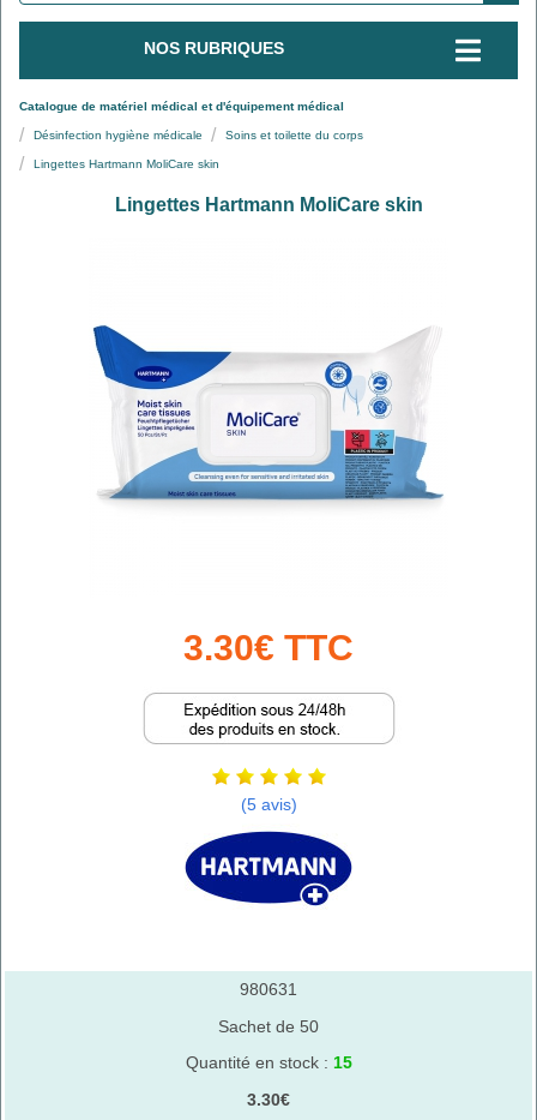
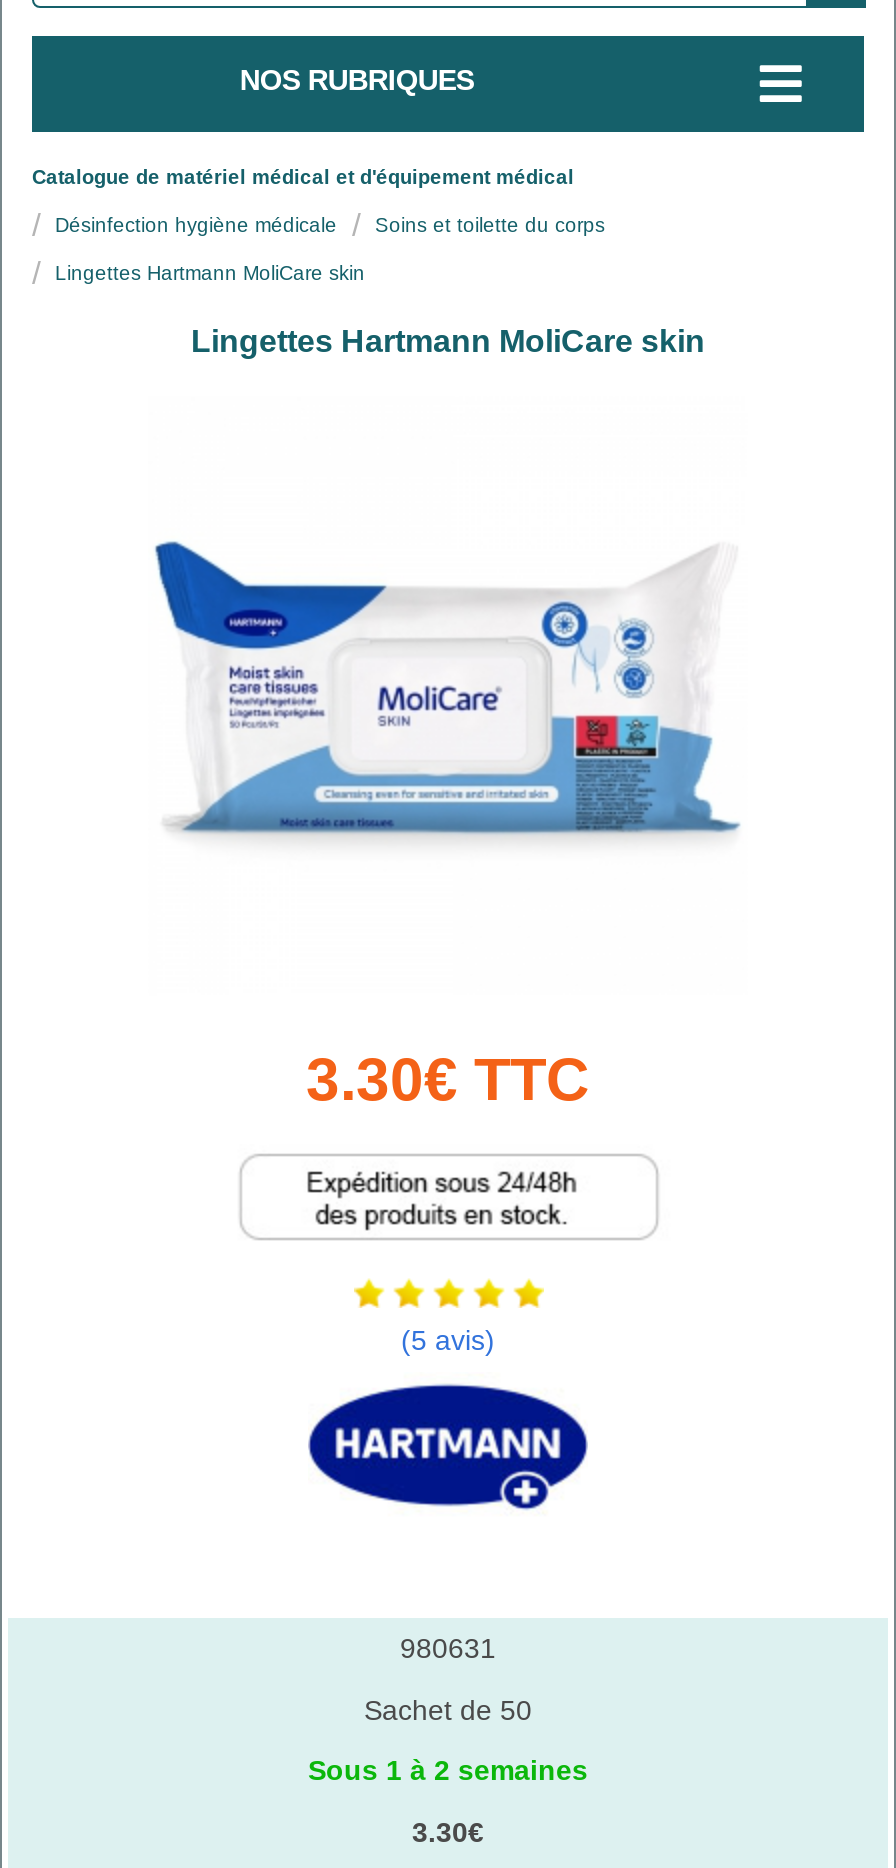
[185,1053,352,1072] Quantité en stock : 15 -> [308,1755,588,1787] Sous 1 à 2 semaines

